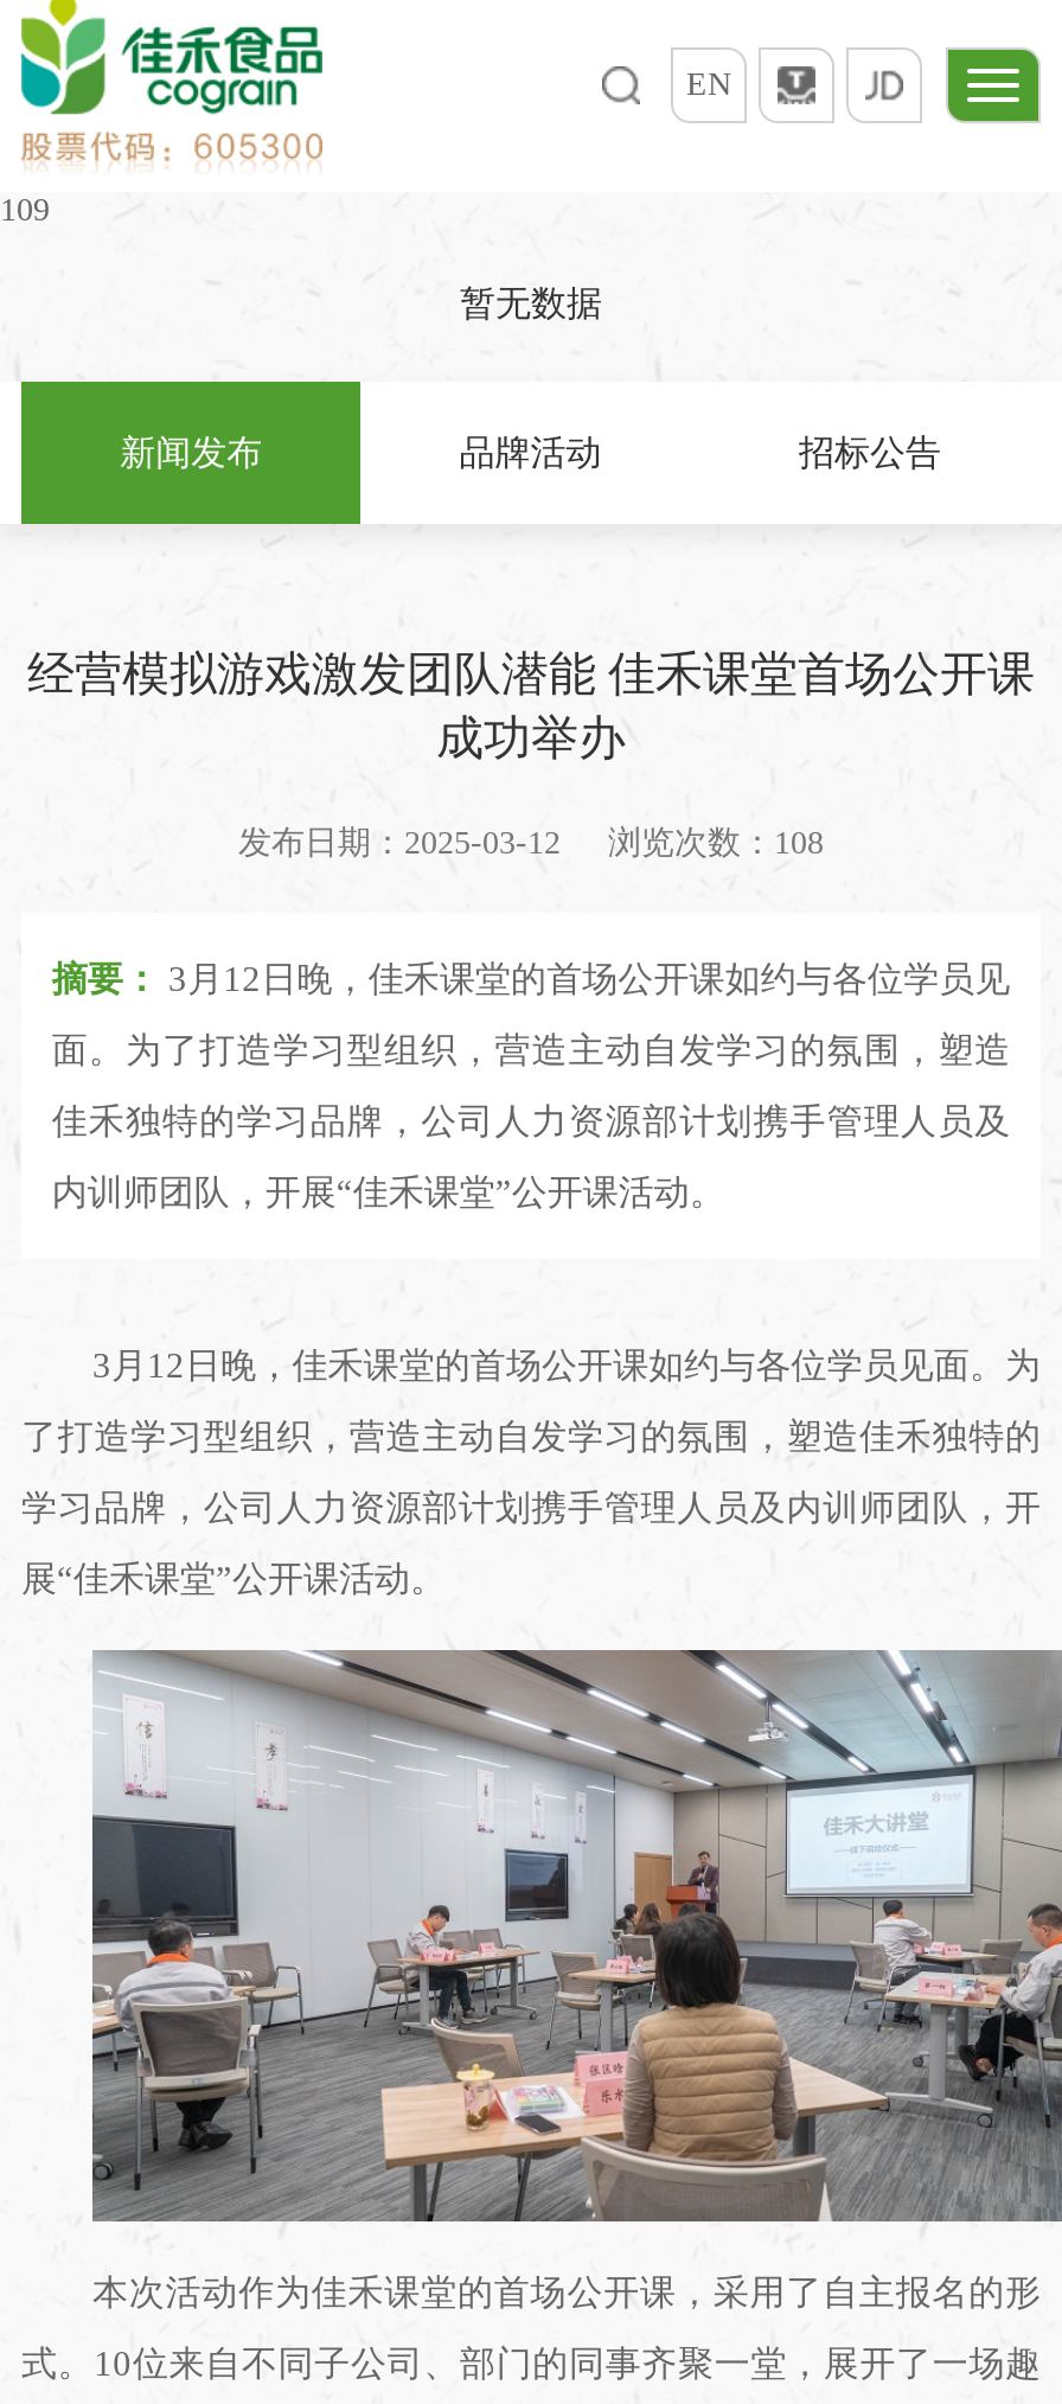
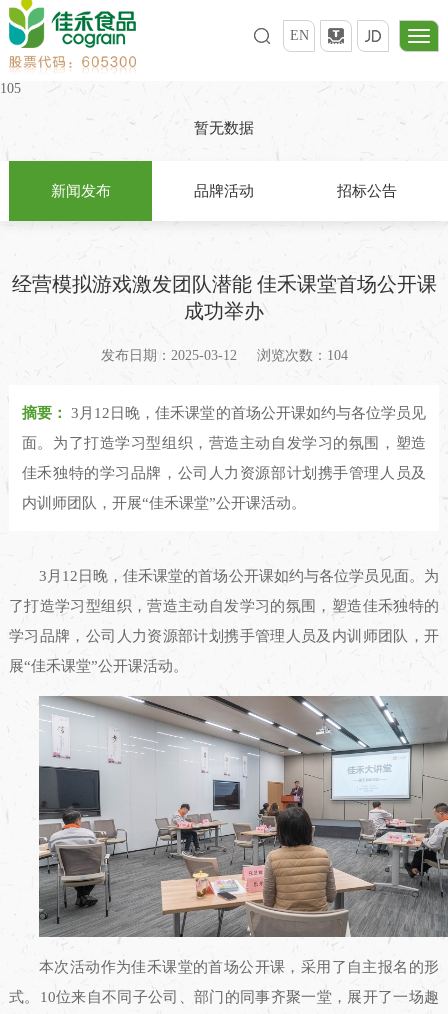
[0,192,50,228] 109 -> [0,81,21,96] 105
[238,825,824,860] 发布日期：2025-03-12 浏览次数：108 -> [100,348,347,363] 发布日期：2025-03-12 浏览次数：104

